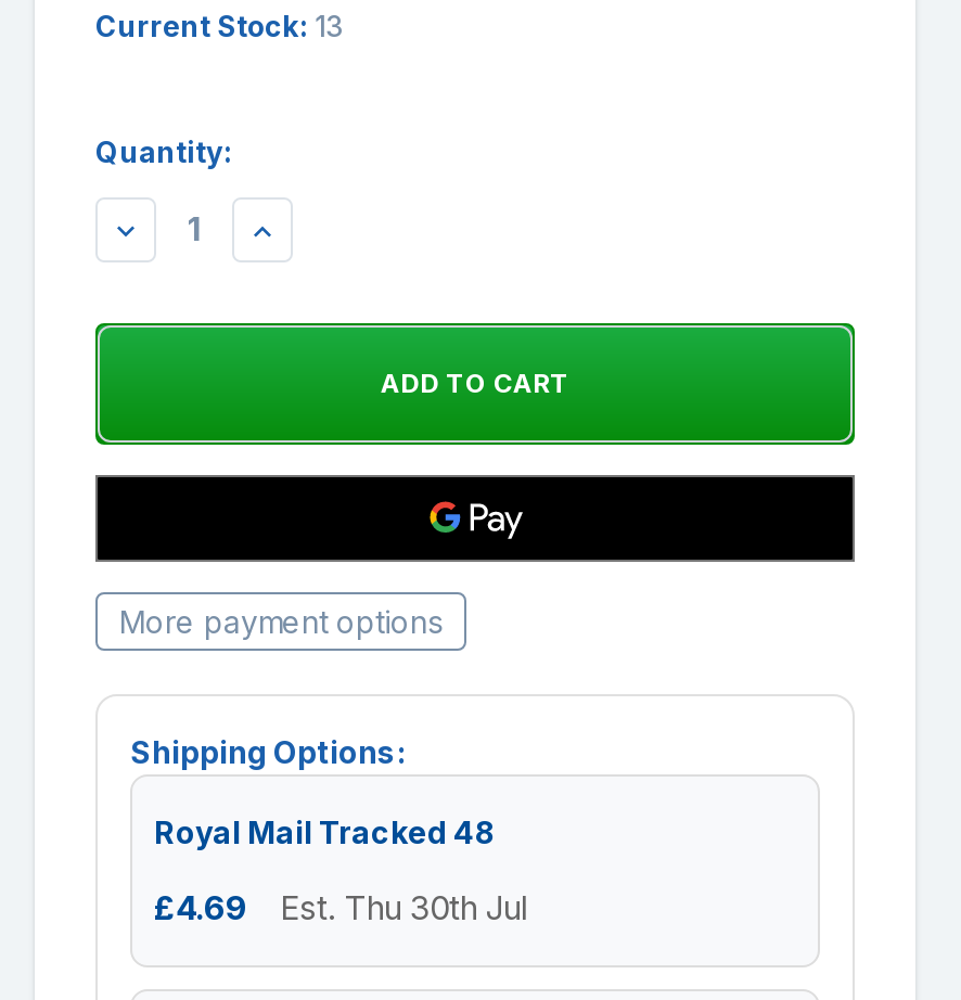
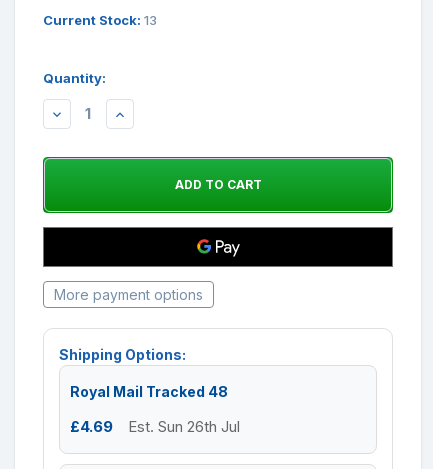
[154,887,527,928] £4.69 Est. Thu 30th Jul -> [70,417,240,436] £4.69 Est. Sun 26th Jul

